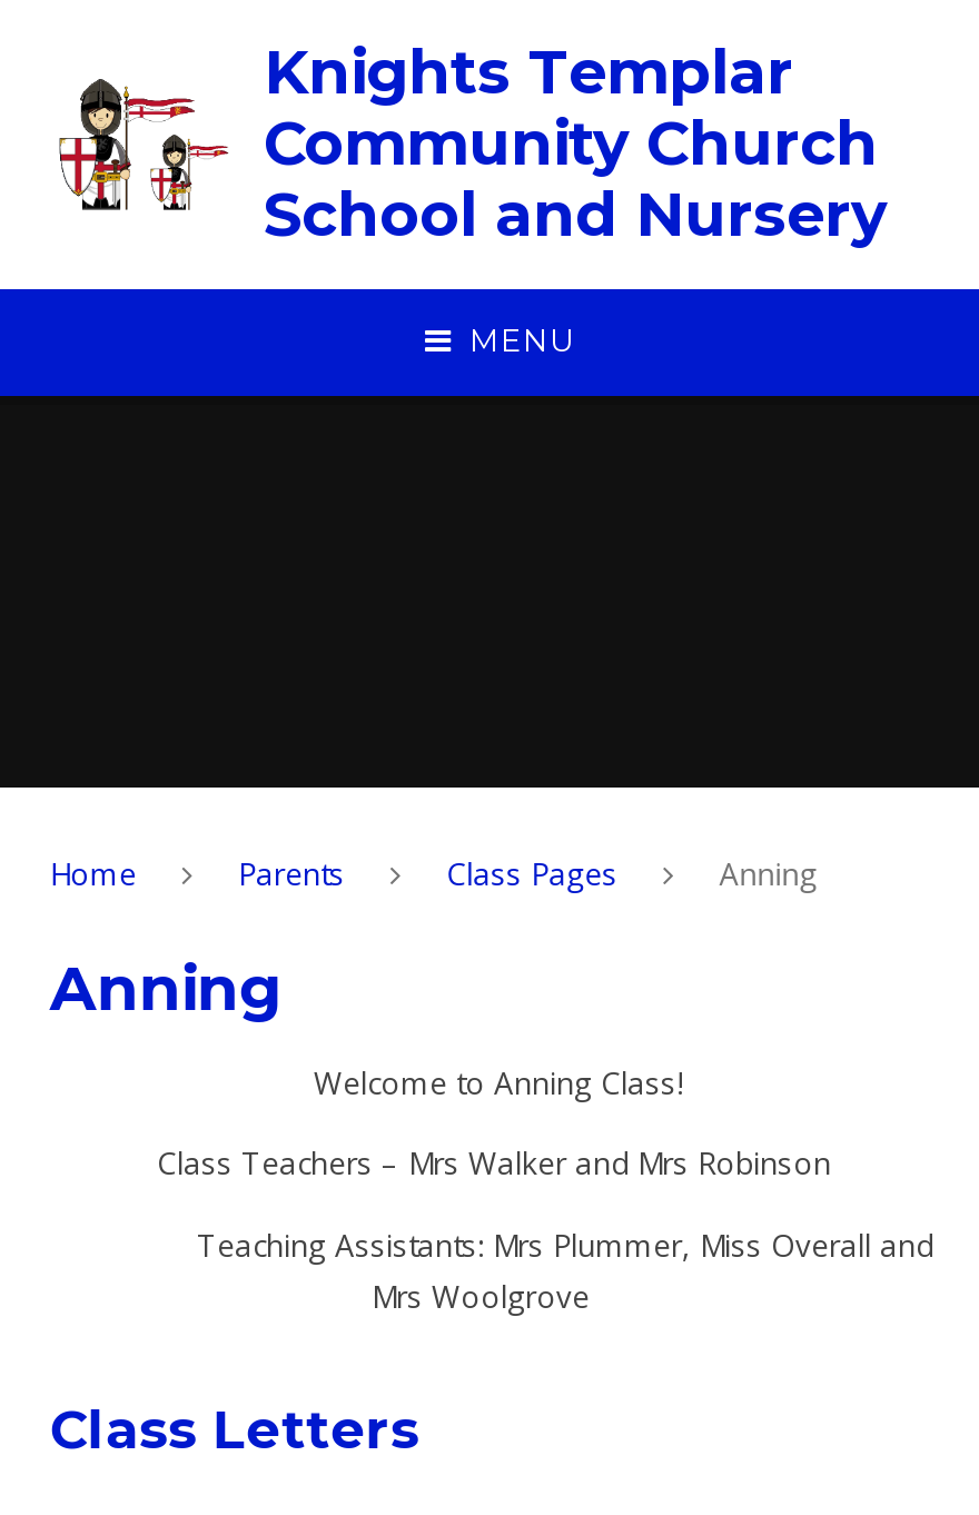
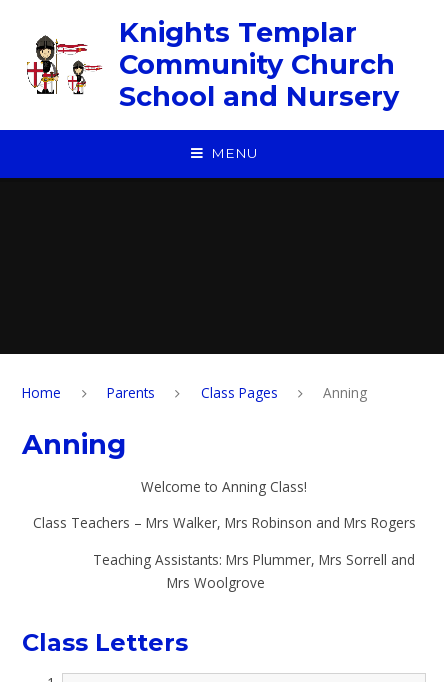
[157,1141,840,1184] Class Teachers – Mrs Walker and Mrs Robinson -> [32,513,415,532] Class Teachers – Mrs Walker, Mrs Robinson and Mrs Rogers
[63,1223,933,1265] Teaching Assistants: Mrs Plummer, Miss Overall and -> [33,550,415,569] Teaching Assistants: Mrs Plummer, Mrs Sorrell and

